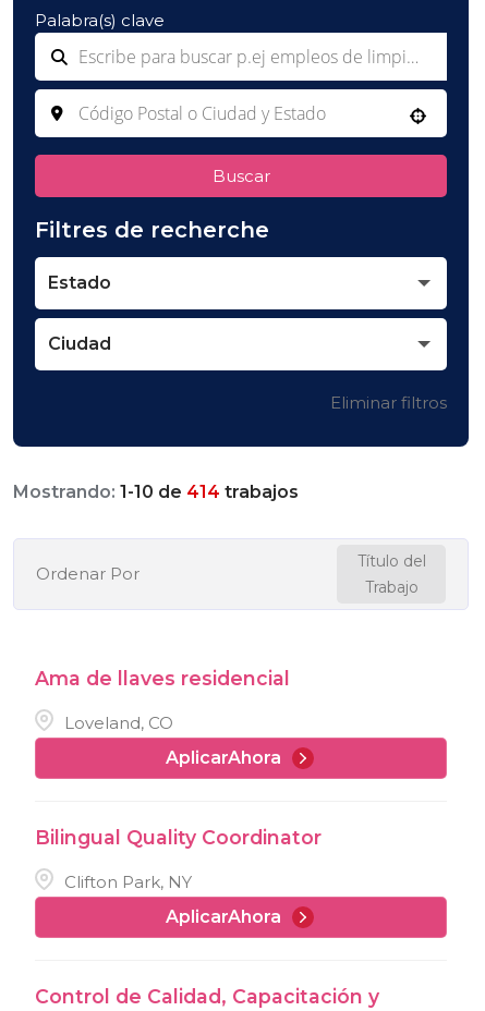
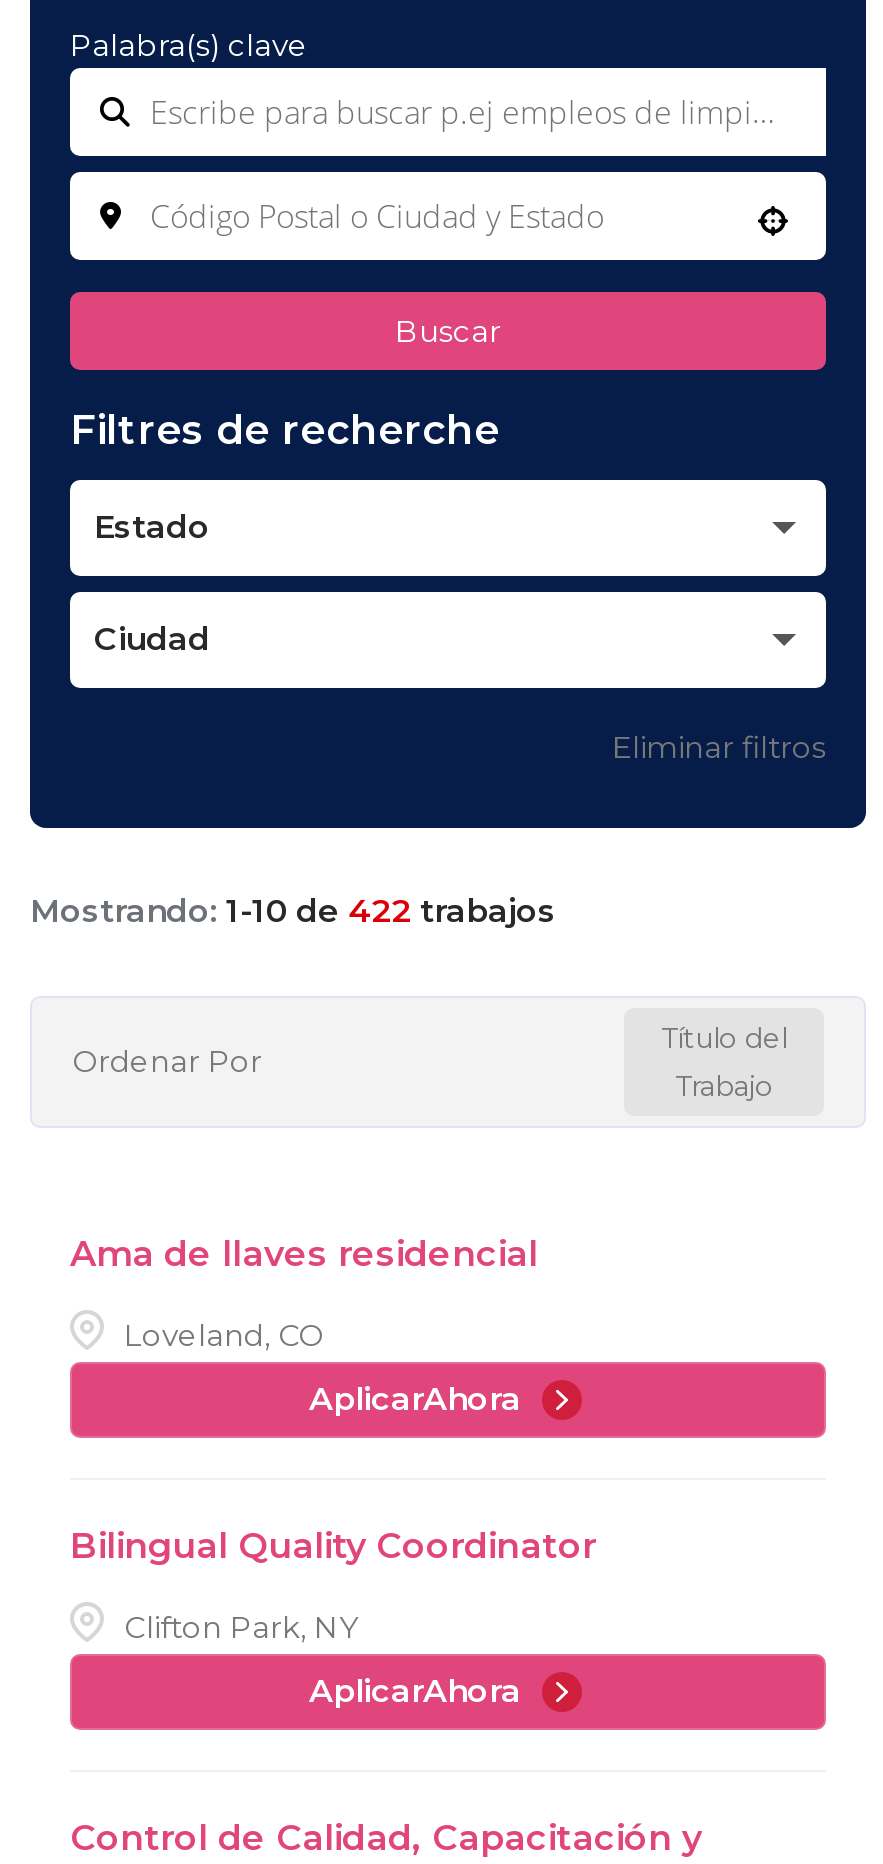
[13,481,299,502] Mostrando: 1 -10 de 414 trabajos -> [30,891,556,929] Mostrando: 1 -10 de 422 trabajos

